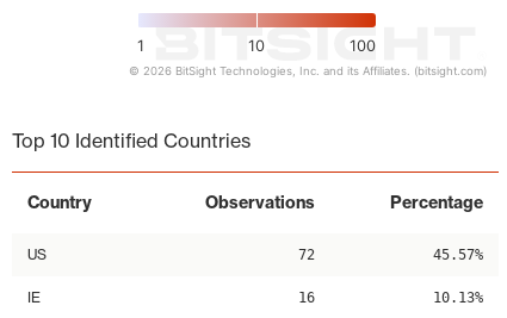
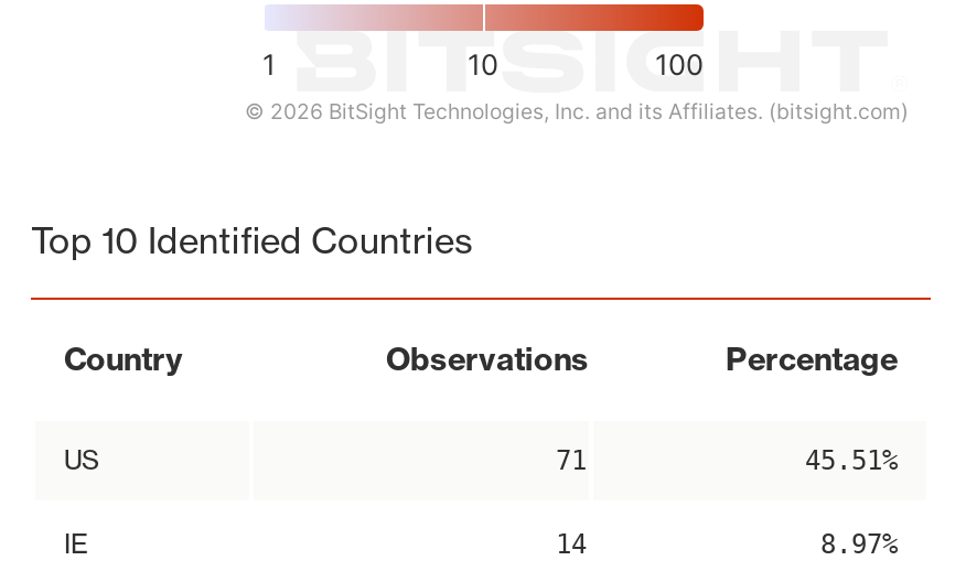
[298,246,315,263] 72 -> [556,446,587,476] 71
[433,246,483,263] 45.57% -> [805,446,898,476] 45.51%
[298,289,315,306] 16 -> [556,529,587,560] 14
[433,289,483,306] 10.13% -> [820,529,898,560] 8.97%

